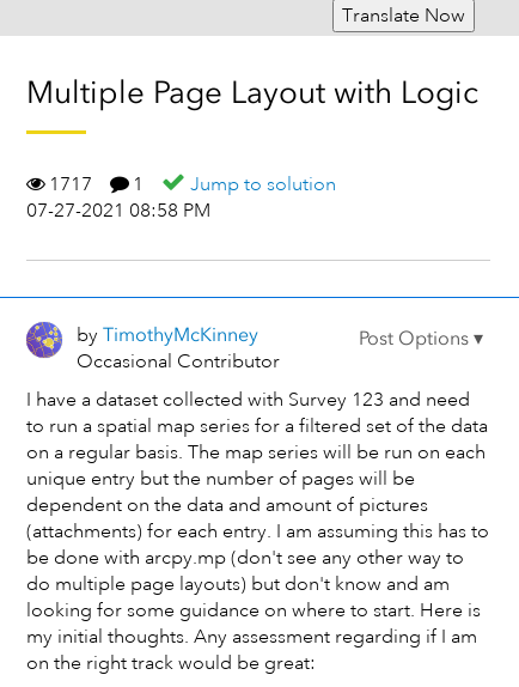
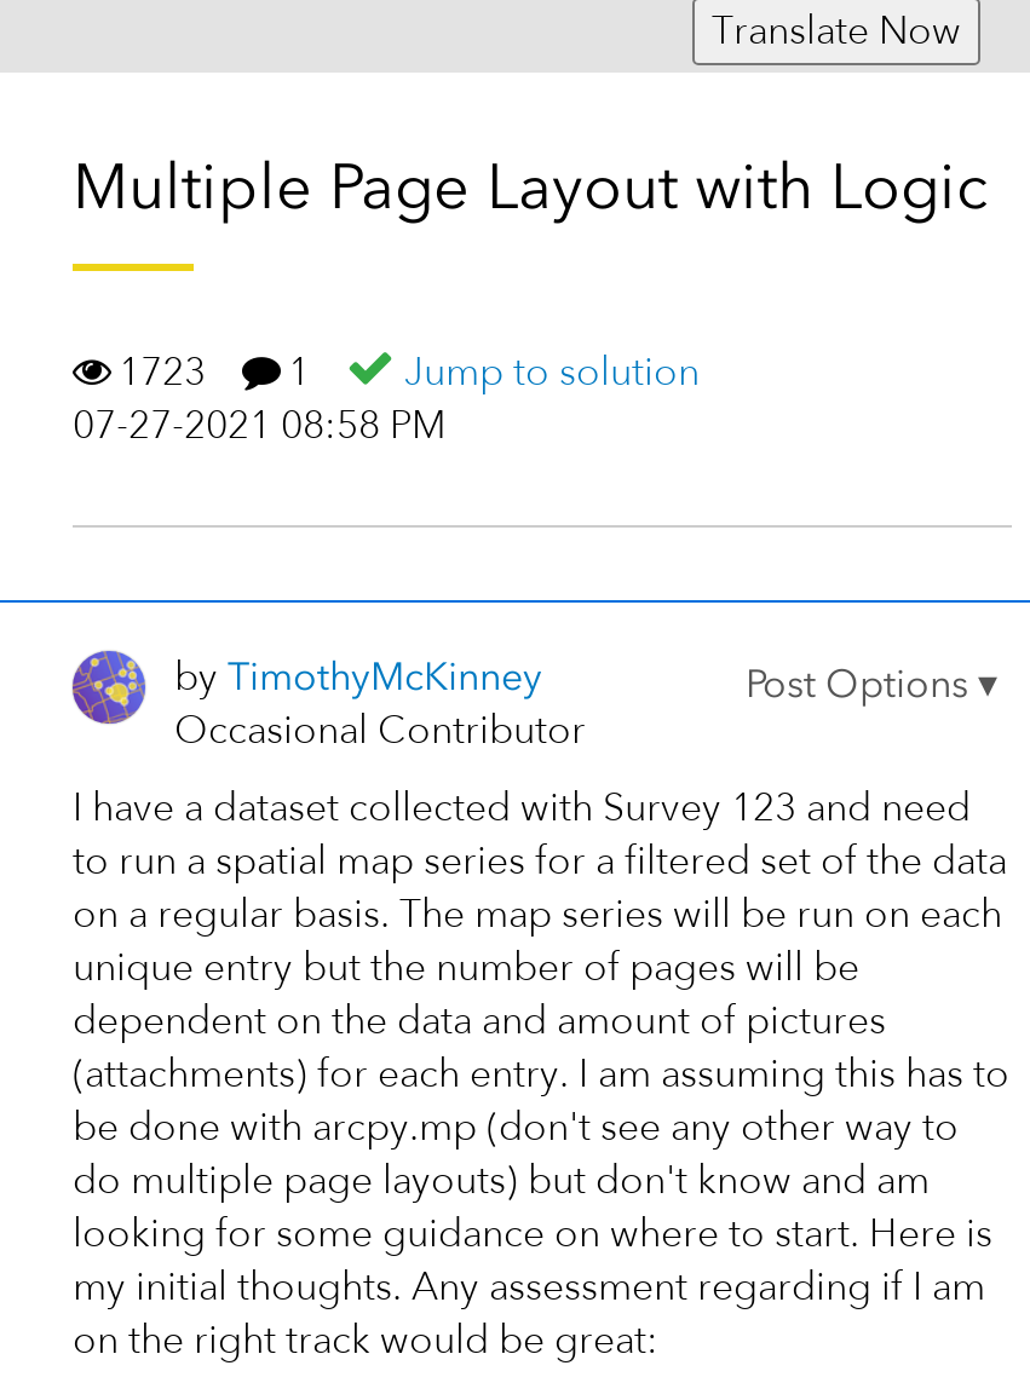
[49,172,336,196] 1717 1 Jump to solution -> [119,348,700,397] 1723 1 Jump to solution

